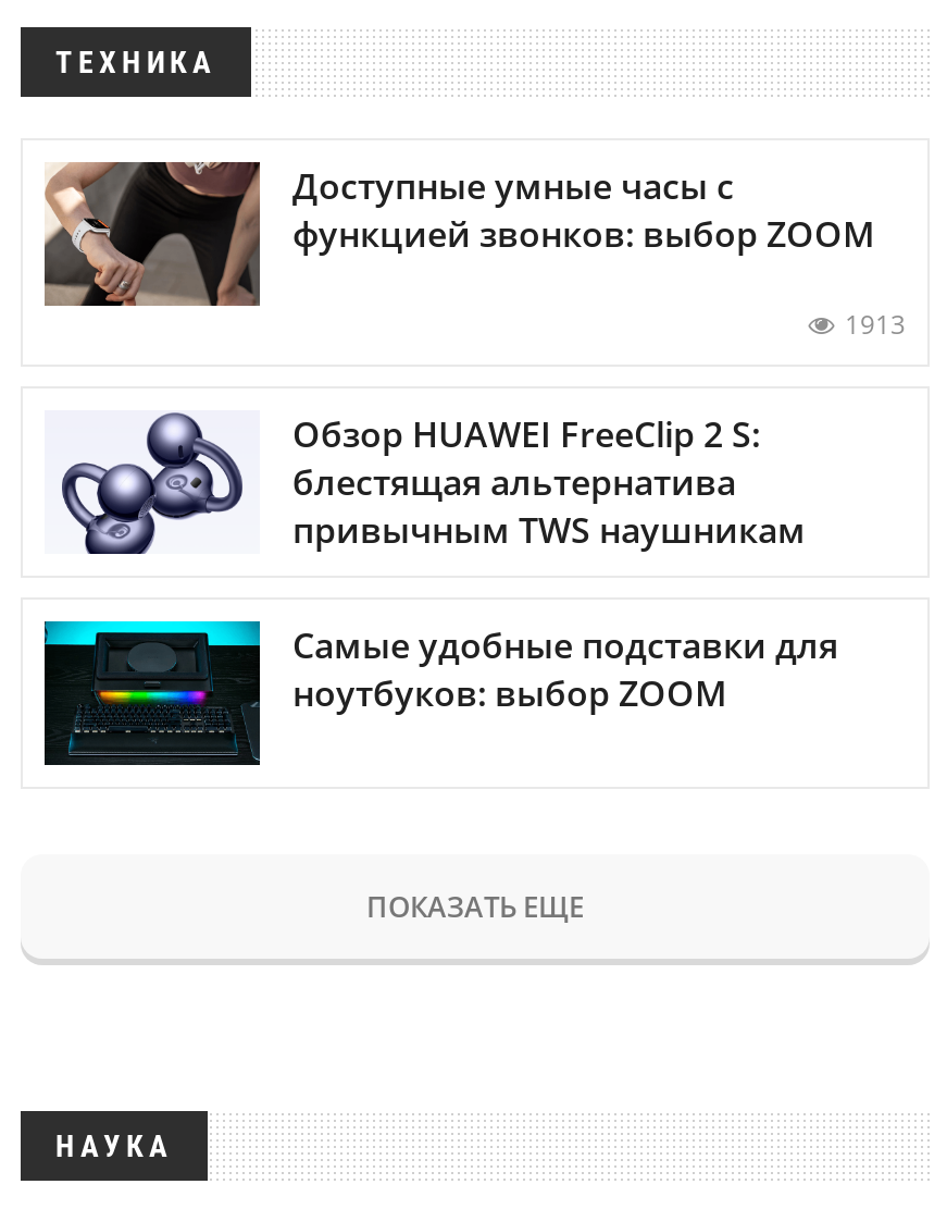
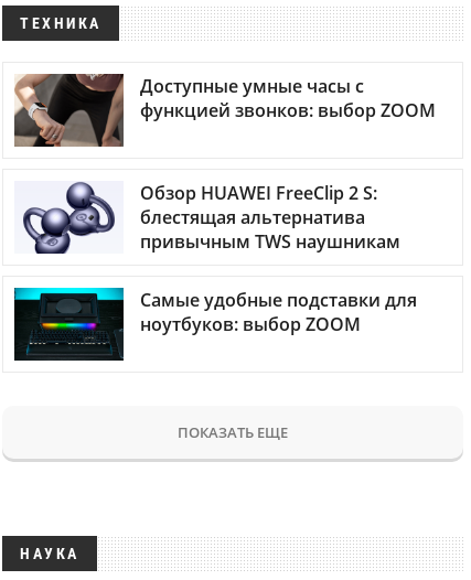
[845,305,906,342] 1913 -> none

